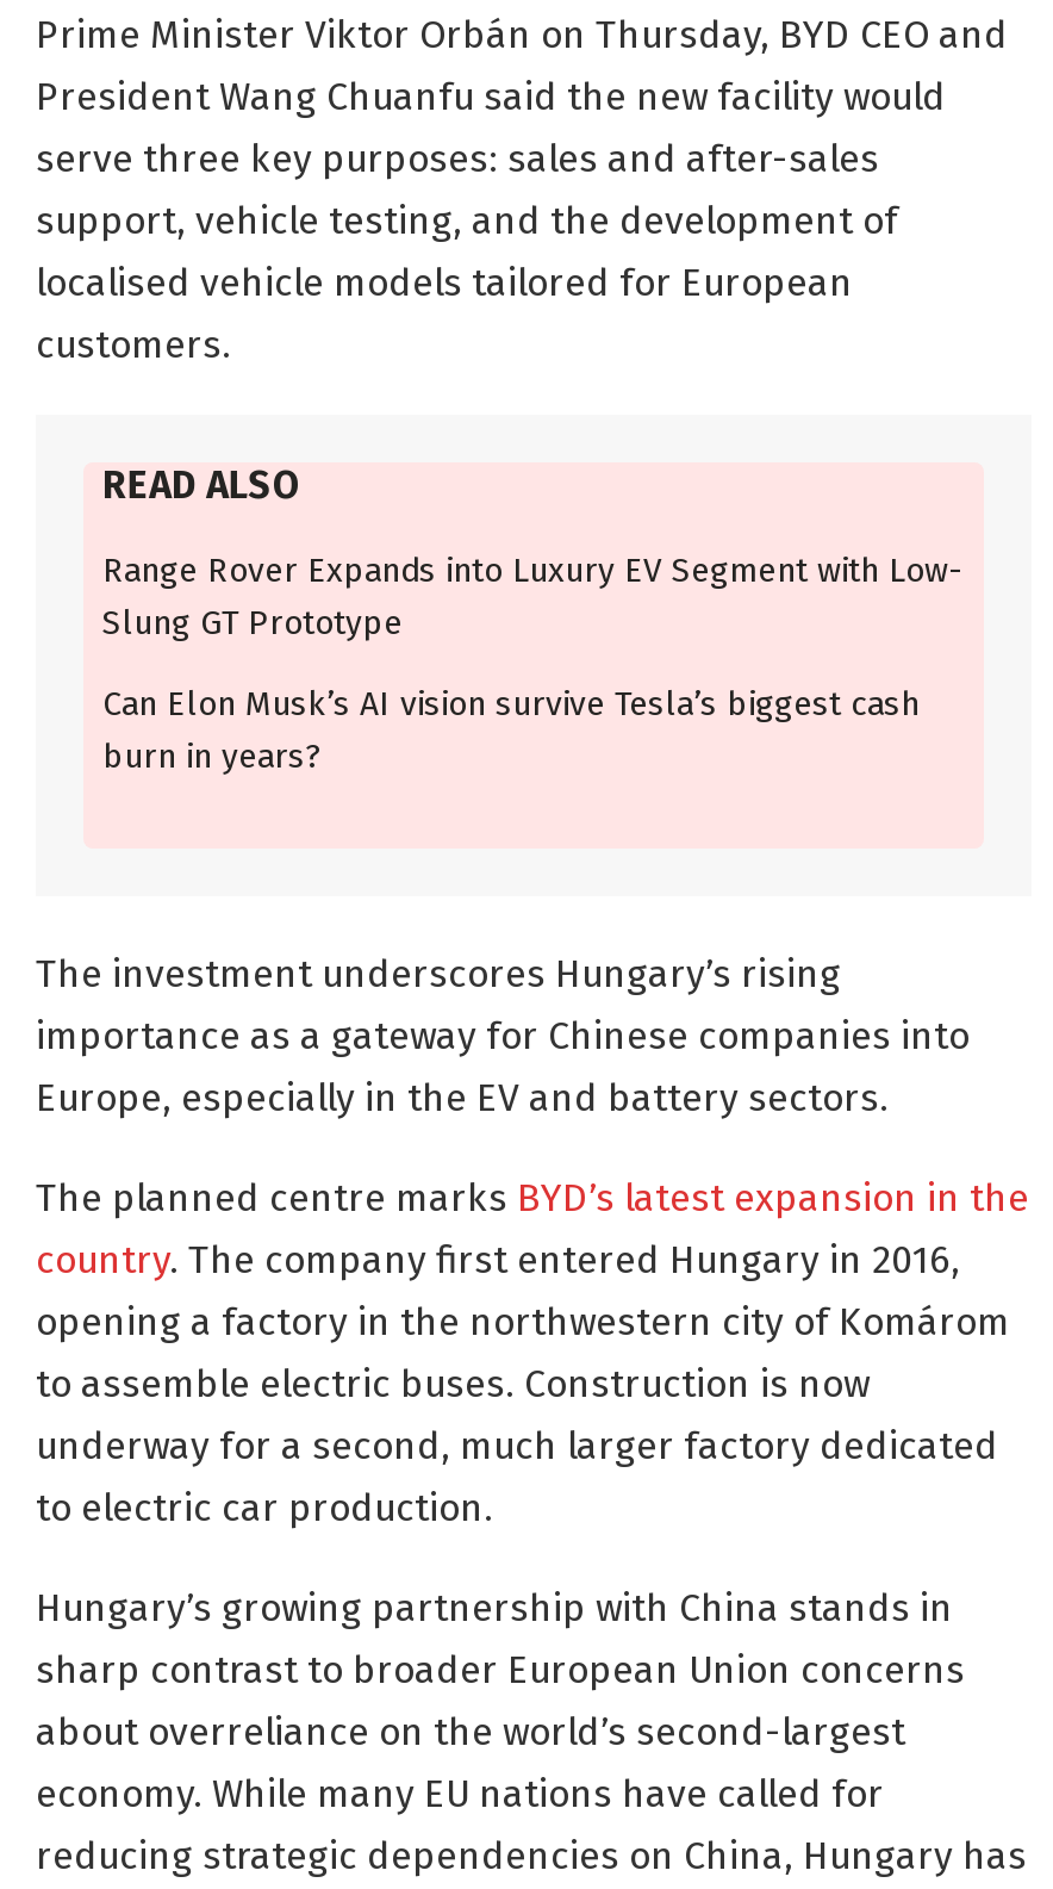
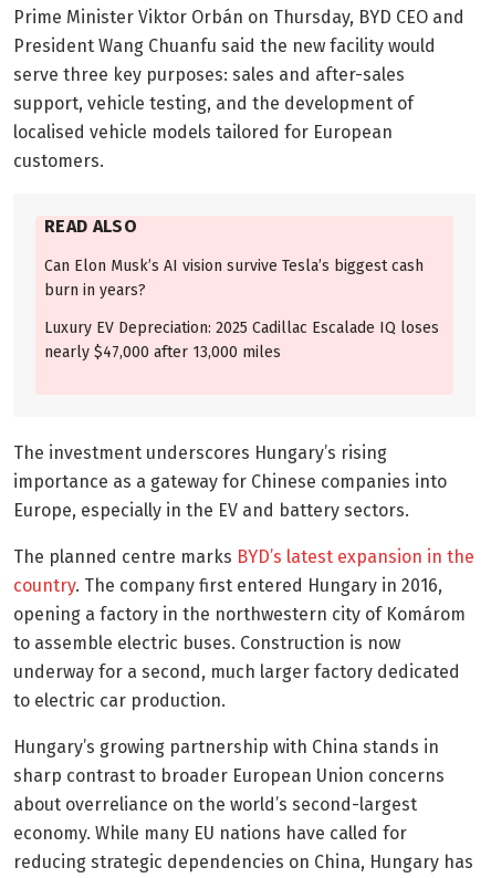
[102,550,962,643] Range Rover Expands into Luxury EV Segment with Low- | Slung GT Prototype -> none
moved [102,683,920,776] -> [44,256,424,299]: Can Elon Musk’s AI vision survive Tesla’s biggest cash | burn in years?
none -> [44,318,439,361] Luxury EV Depreciation: 2025 Cadillac Escalade IQ loses | nearly $47,000 after 13,000 miles

